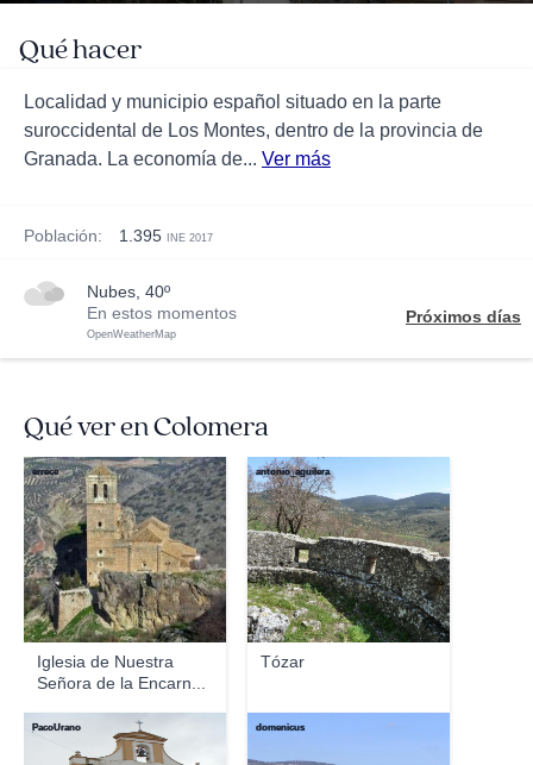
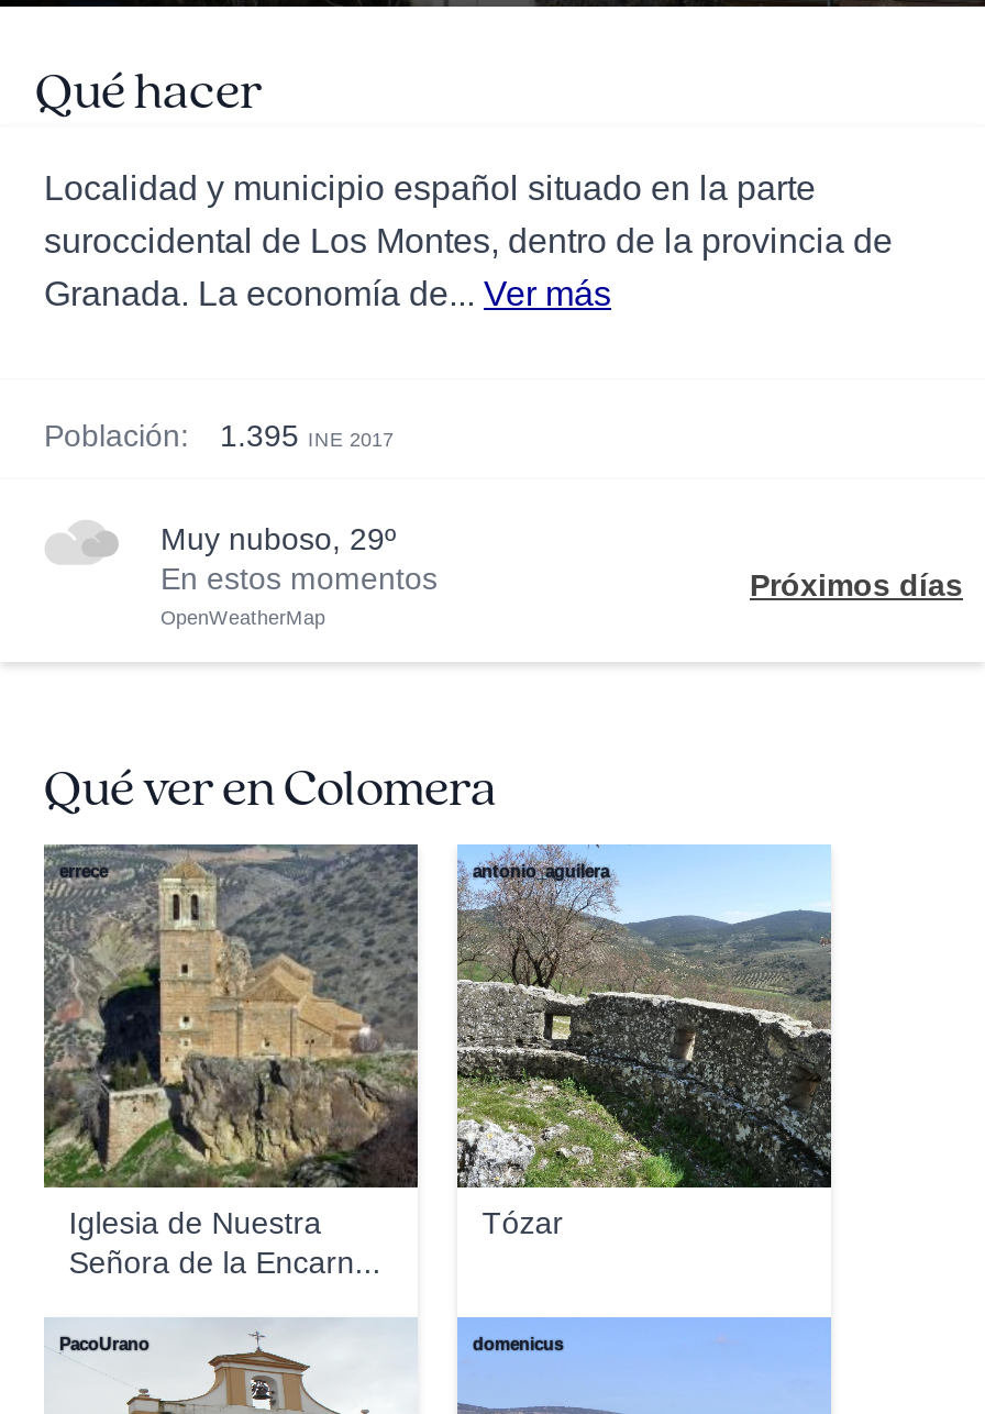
[99,282,170,301] nubes, 40º -> [187,521,396,556] muy nuboso, 29º

